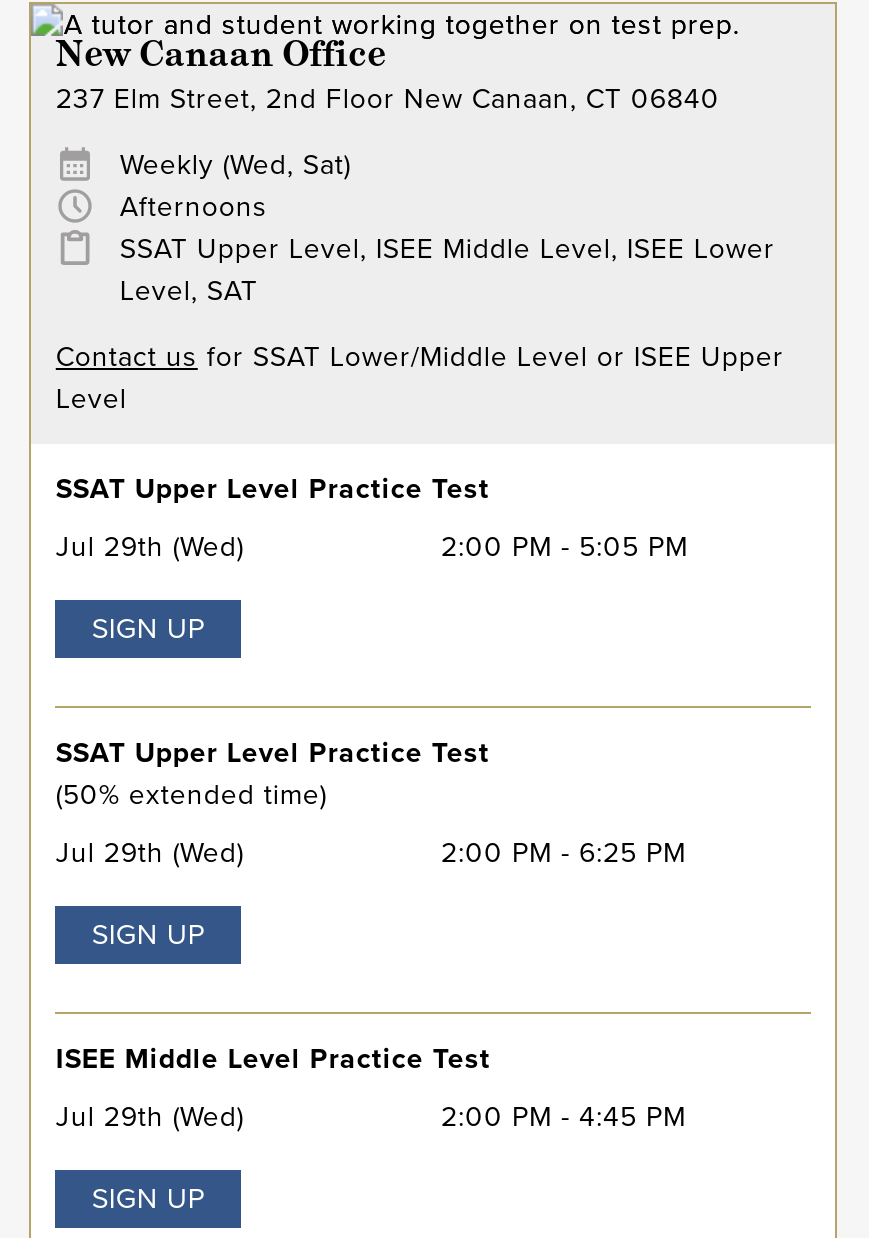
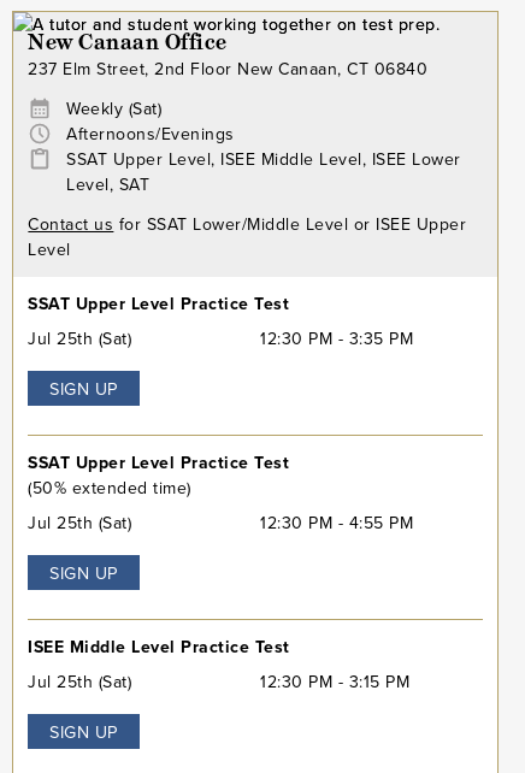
[120,143,351,227] Weekly (Wed, Sat) | Afternoons -> [67,96,235,145] Weekly (Sat) | Afternoons/Evenings
[56,525,244,567] Jul 29th (Wed) -> [28,326,132,350] Jul 25th (Sat)
[441,525,688,567] 2:00 PM - 5:05 PM -> [260,326,413,350] 12:30 PM - 3:35 PM
[56,831,244,873] Jul 29th (Wed) -> [28,510,132,534] Jul 25th (Sat)
[441,831,686,873] 2:00 PM - 6:25 PM -> [260,510,413,534] 12:30 PM - 4:55 PM
[56,1095,244,1137] Jul 29th (Wed) -> [28,669,132,693] Jul 25th (Sat)
[441,1095,686,1137] 2:00 PM - 4:45 PM -> [260,669,409,693] 12:30 PM - 3:15 PM

